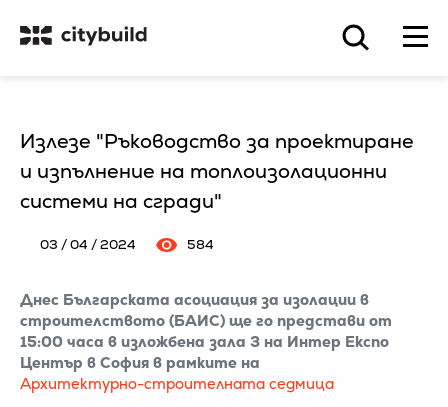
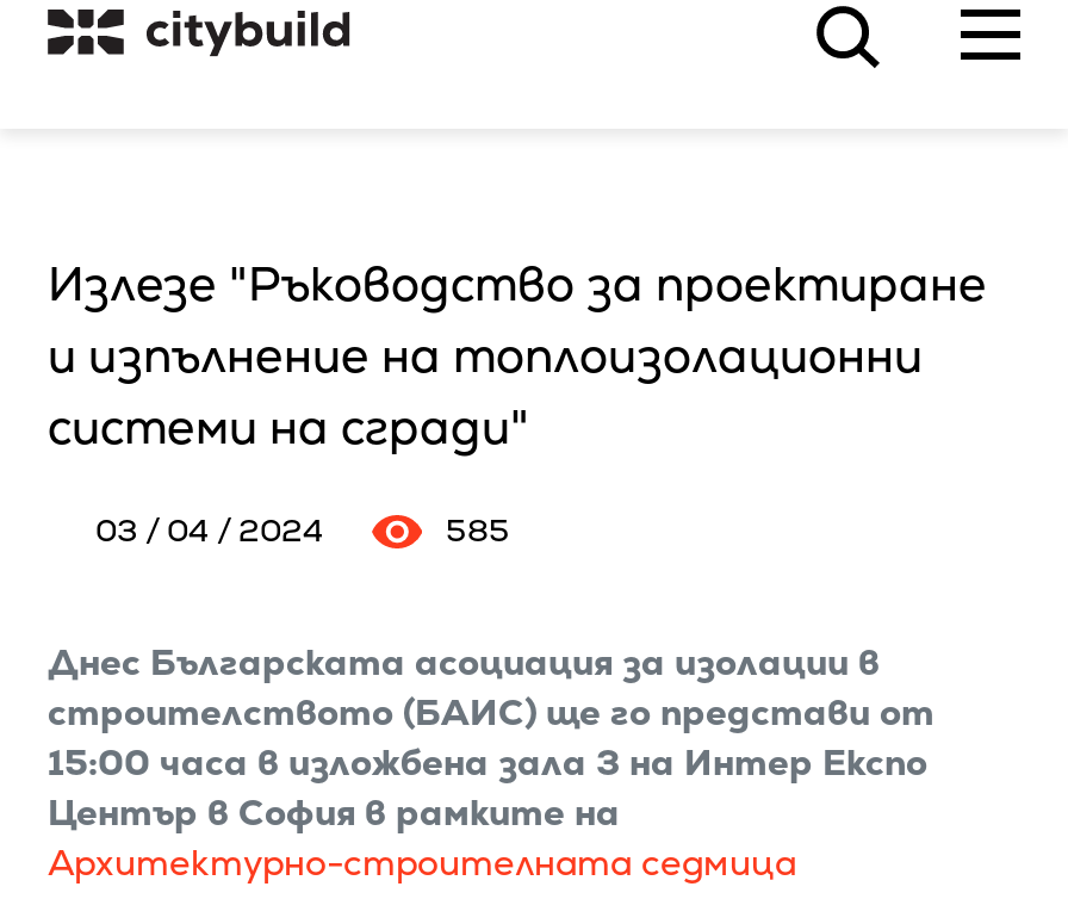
[187,236,214,253] 584 -> [446,510,510,551] 585

